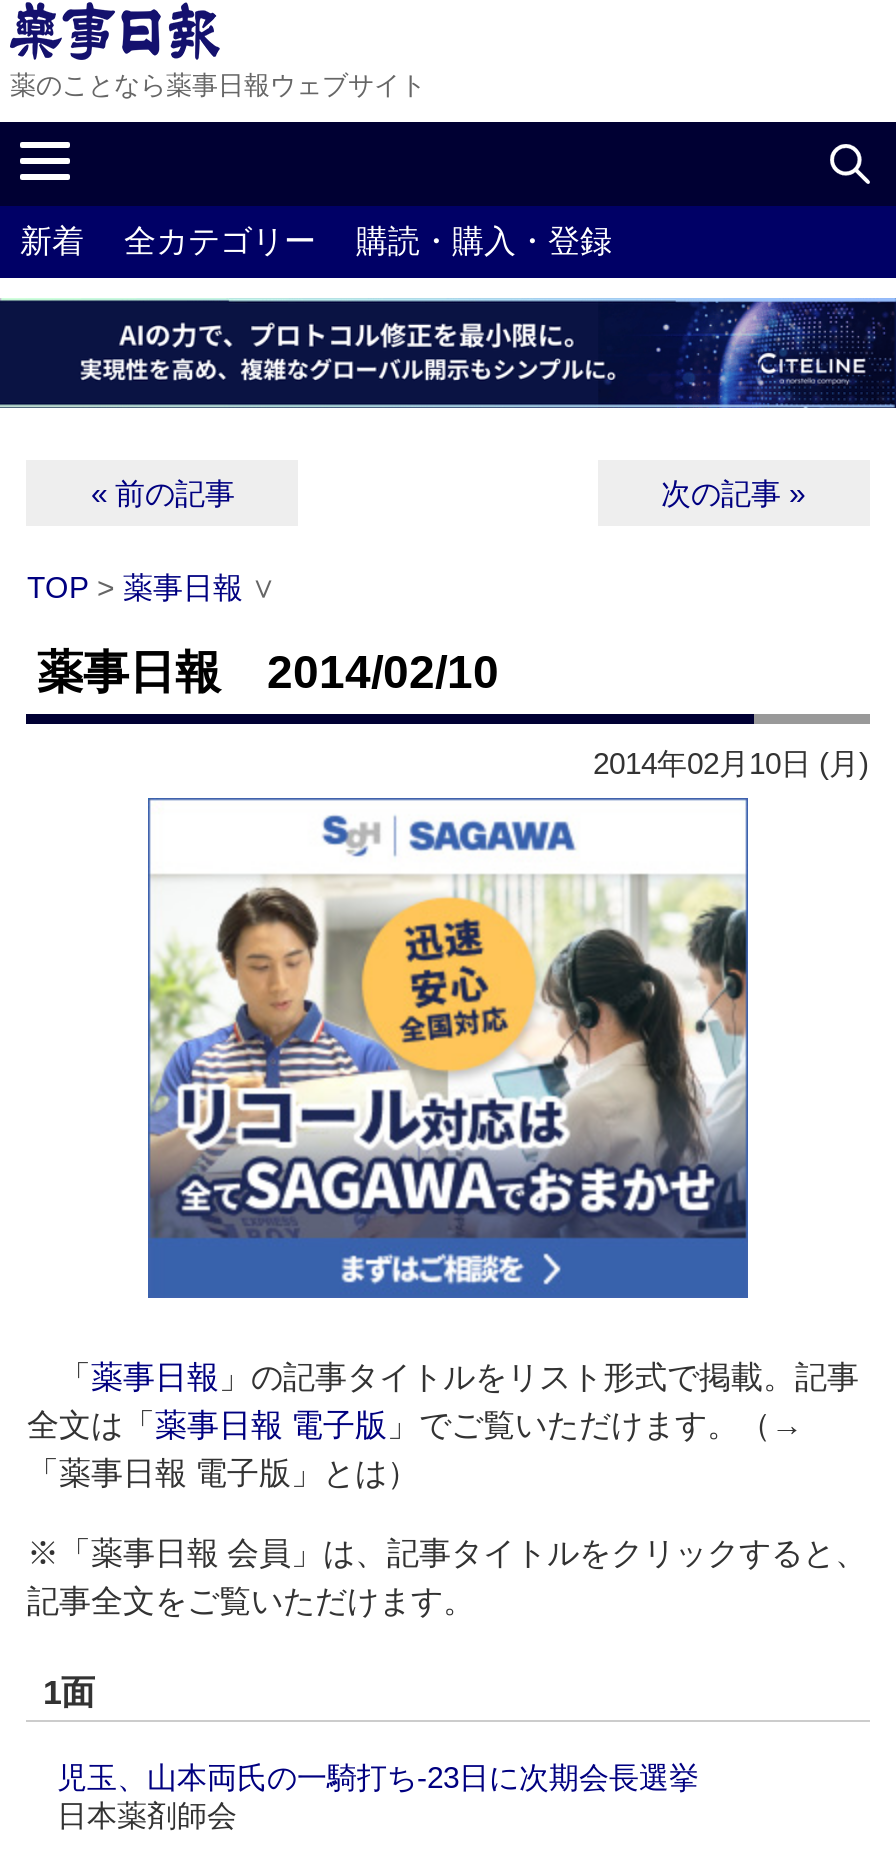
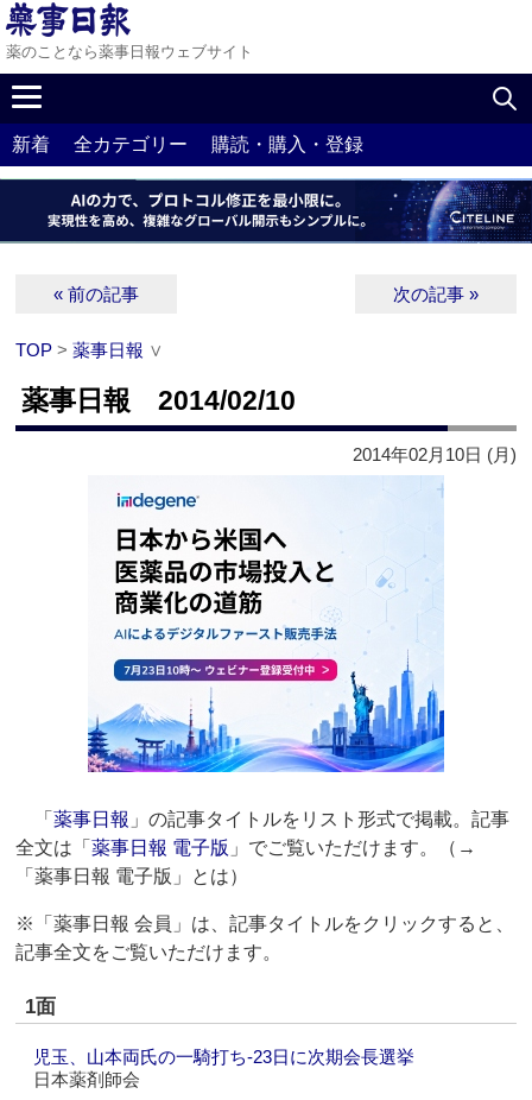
[146,796,750,1300] [image] -> [87,475,444,773] [image]

